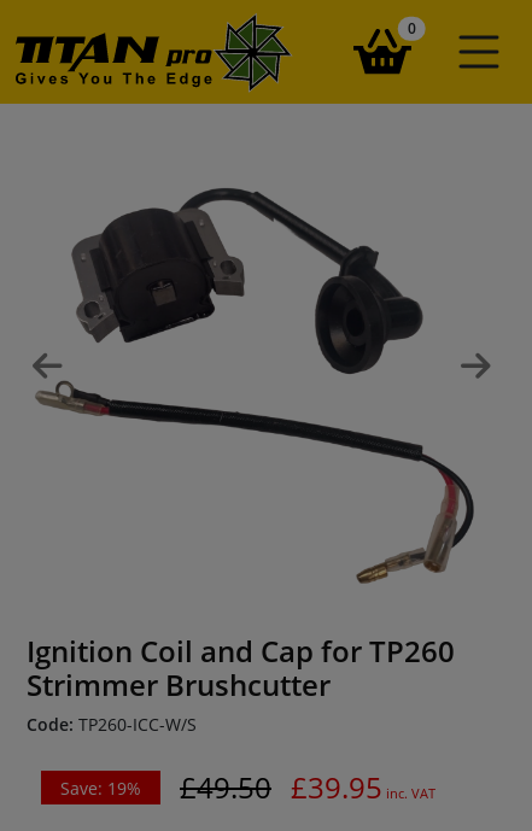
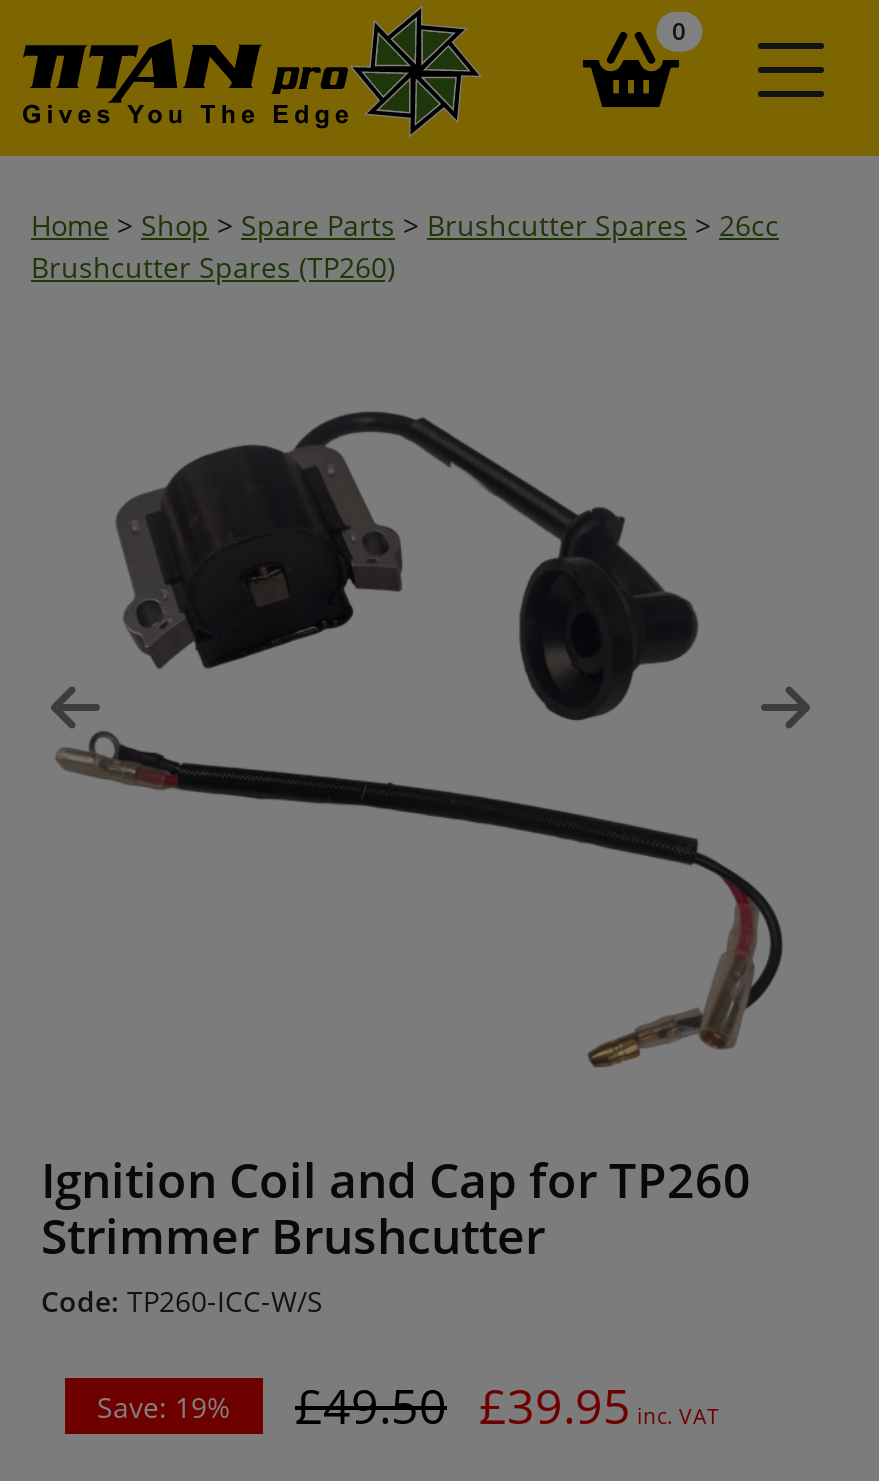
none -> [31,206,779,286] Home > Shop > Spare Parts > Brushcutter Spares > 26cc | Brushcutter Spares (TP260)

